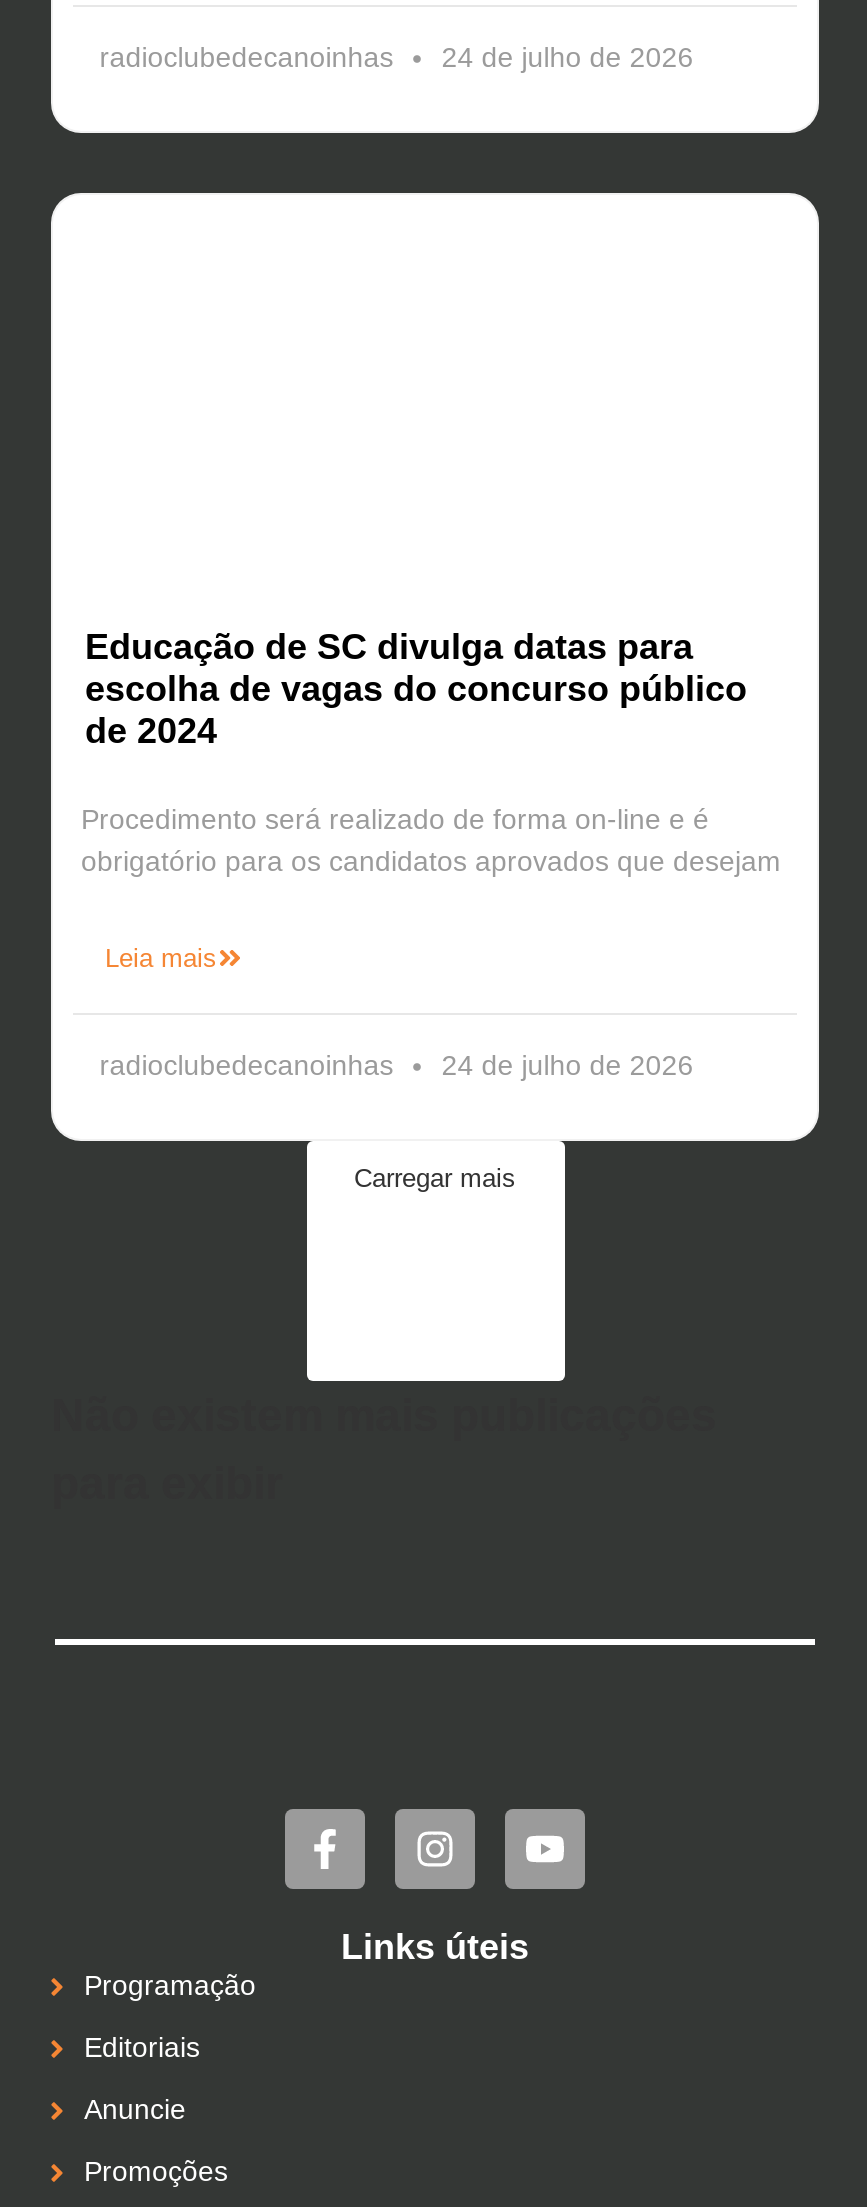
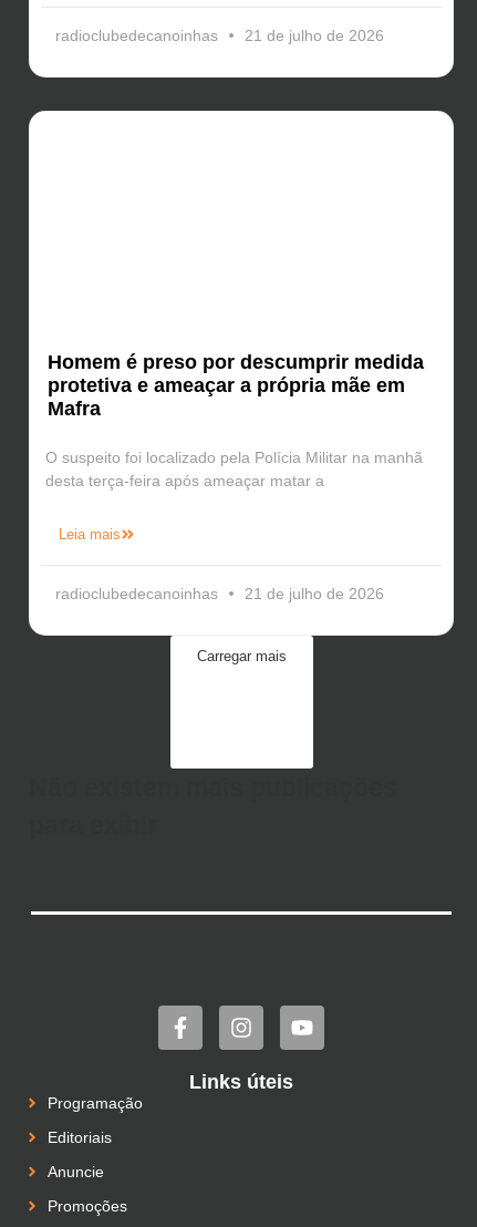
[99,42,693,74] radioclubedecanoinhas 24 de julho de 2026 -> [56,26,384,44] radioclubedecanoinhas 21 de julho de 2026
[85,628,747,752] Educação de SC divulga datas para | escolha de vagas do concurso público | de 2024 -> [48,350,424,419] Homem é preso por descumprir medida | protetiva e ameaçar a própria mãe em | Mafra
[81,804,781,878] Procedimento será realizado de forma on-line e é | obrigatório para os candidatos aprovados que desejam -> [45,448,423,489] O suspeito foi localizado pela Polícia Militar na manhã | desta terça-feira após ameaçar matar a
[99,1050,693,1082] radioclubedecanoinhas 24 de julho de 2026 -> [56,584,384,602] radioclubedecanoinhas 21 de julho de 2026

